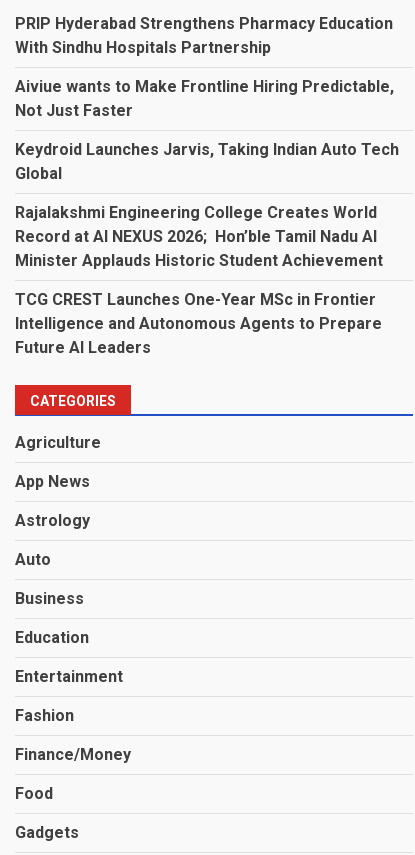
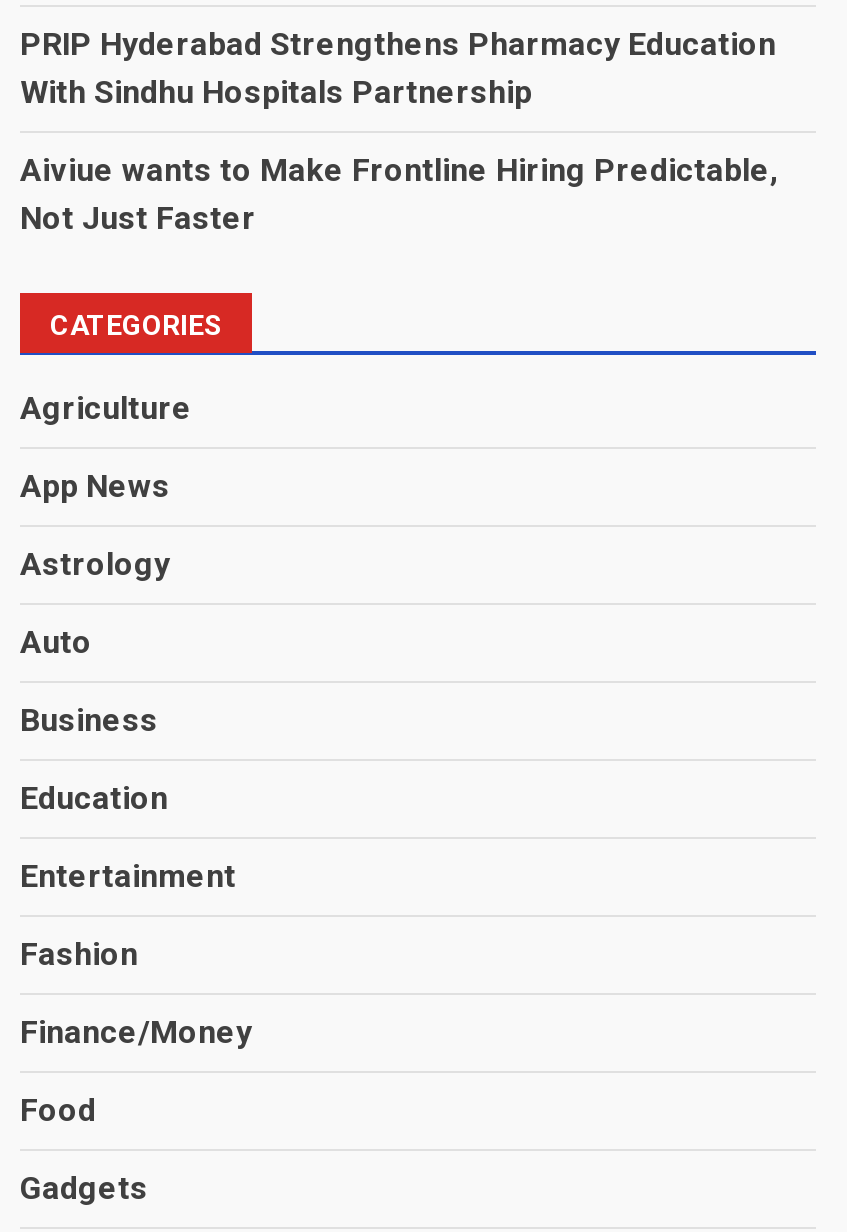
[15,140,399,357] Keydroid Launches Jarvis, Taking Indian Auto Tech | Global | Rajalakshmi Engineering College Creates World | Record at AI NEXUS 2026; Hon’ble Tamil Nadu AI | Minister Applauds Historic Student Achievement | TCG CREST Launches One-Year MSc in Frontier | Intelligence and Autonomous Agents to Prepare | Future AI Leaders -> none

